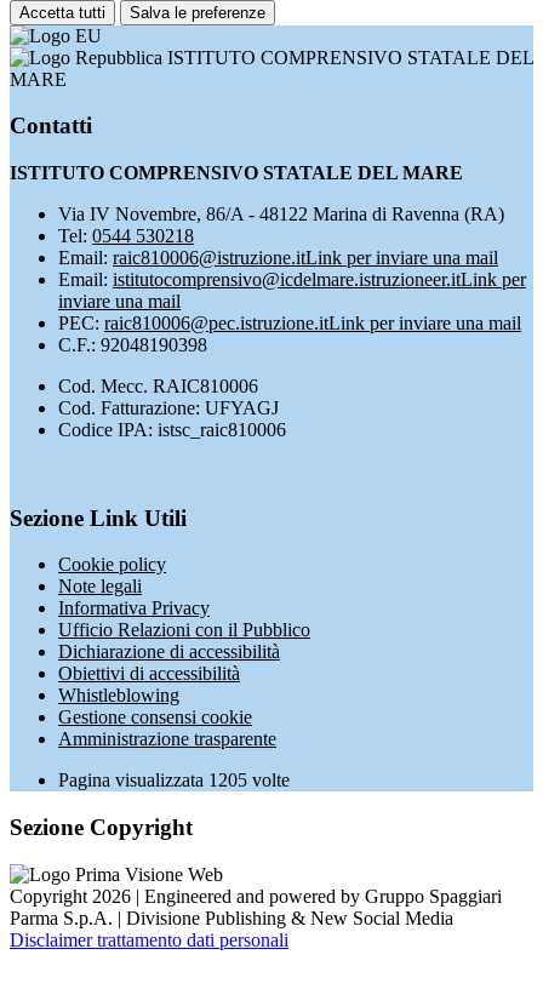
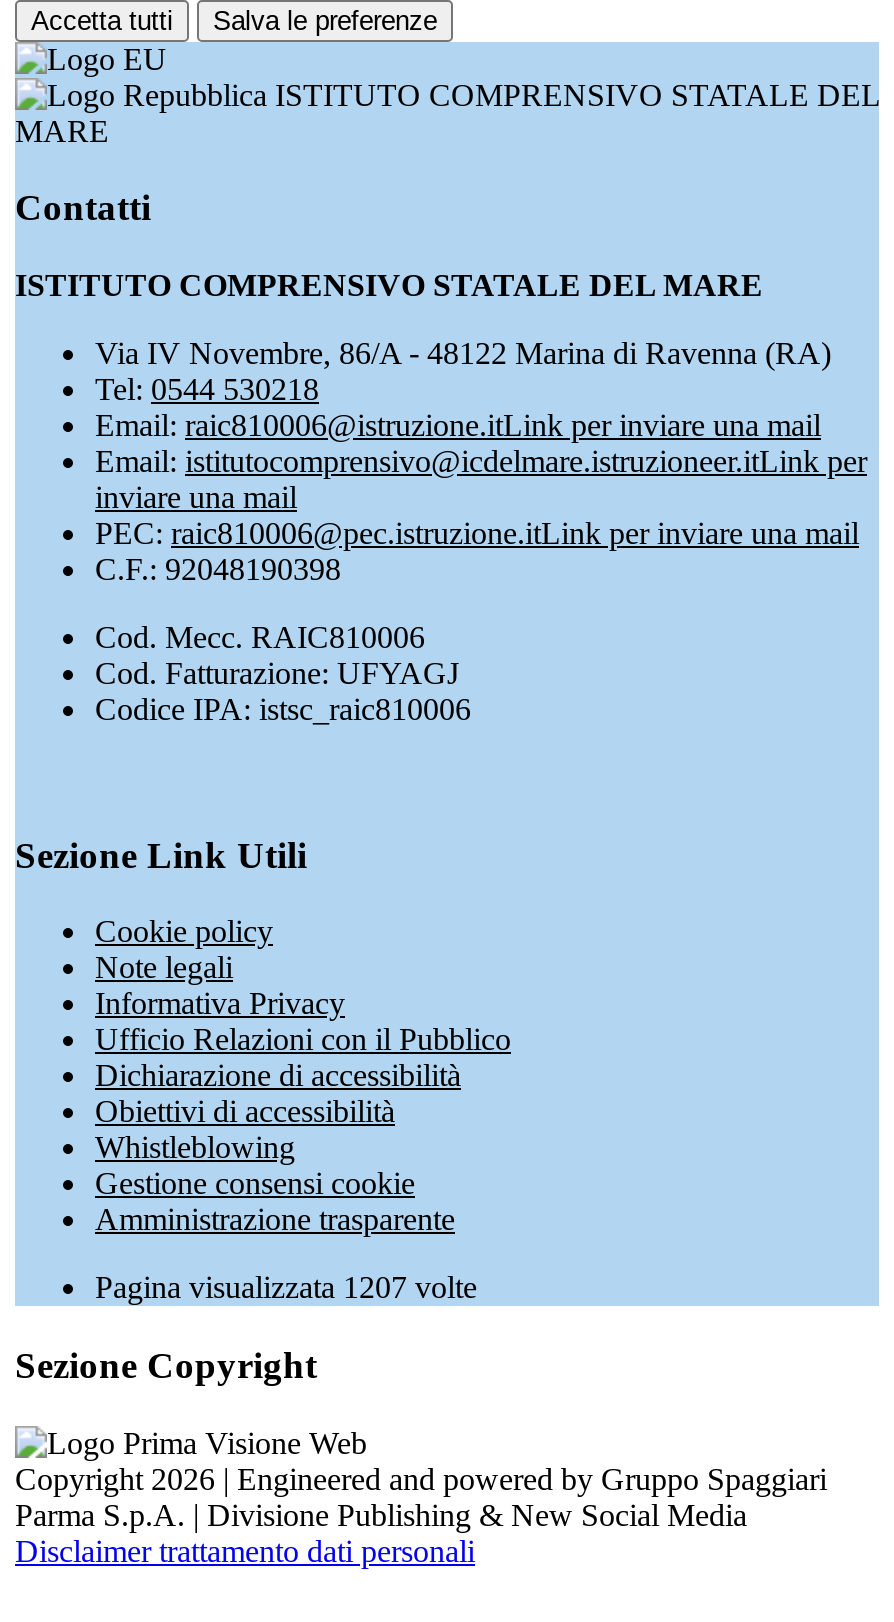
[58,770,290,791] Pagina visualizzata 1205 volte -> [95,1271,477,1305] Pagina visualizzata 1207 volte

